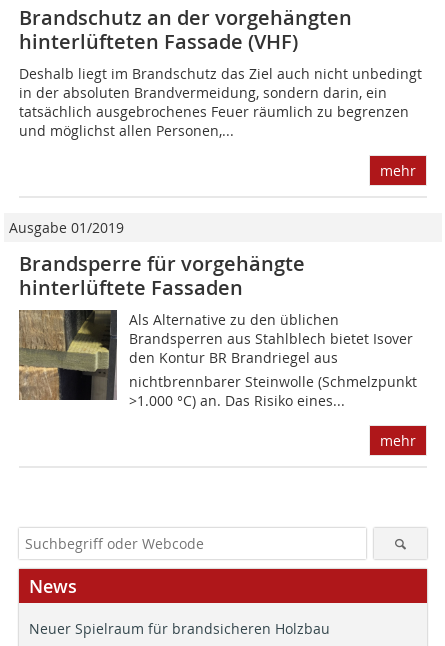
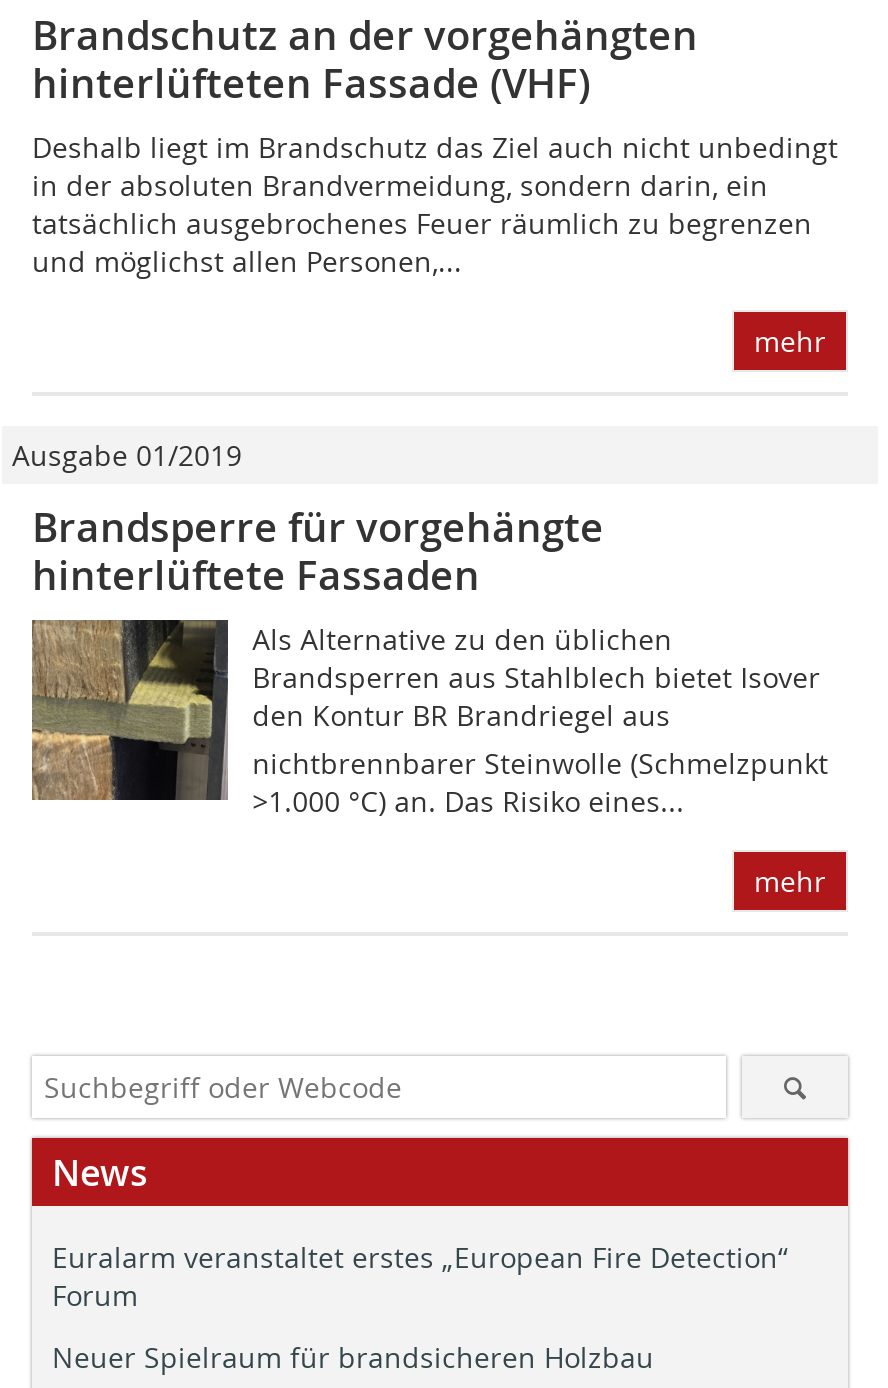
none -> [52,1238,788,1314] Euralarm veranstaltet erstes „European Fire Detection“ | Forum

